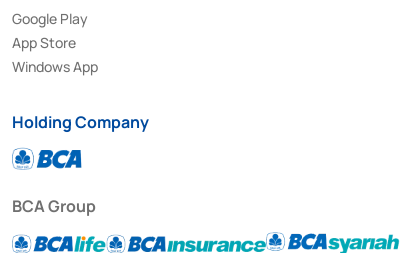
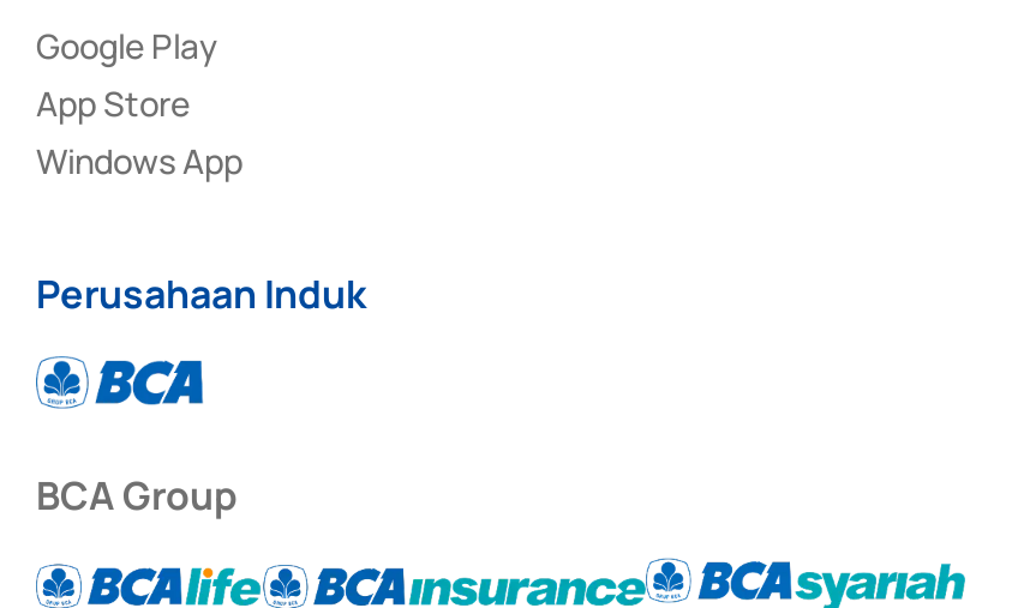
[12,111,149,133] Holding Company -> [36,267,367,320] Perusahaan Induk

